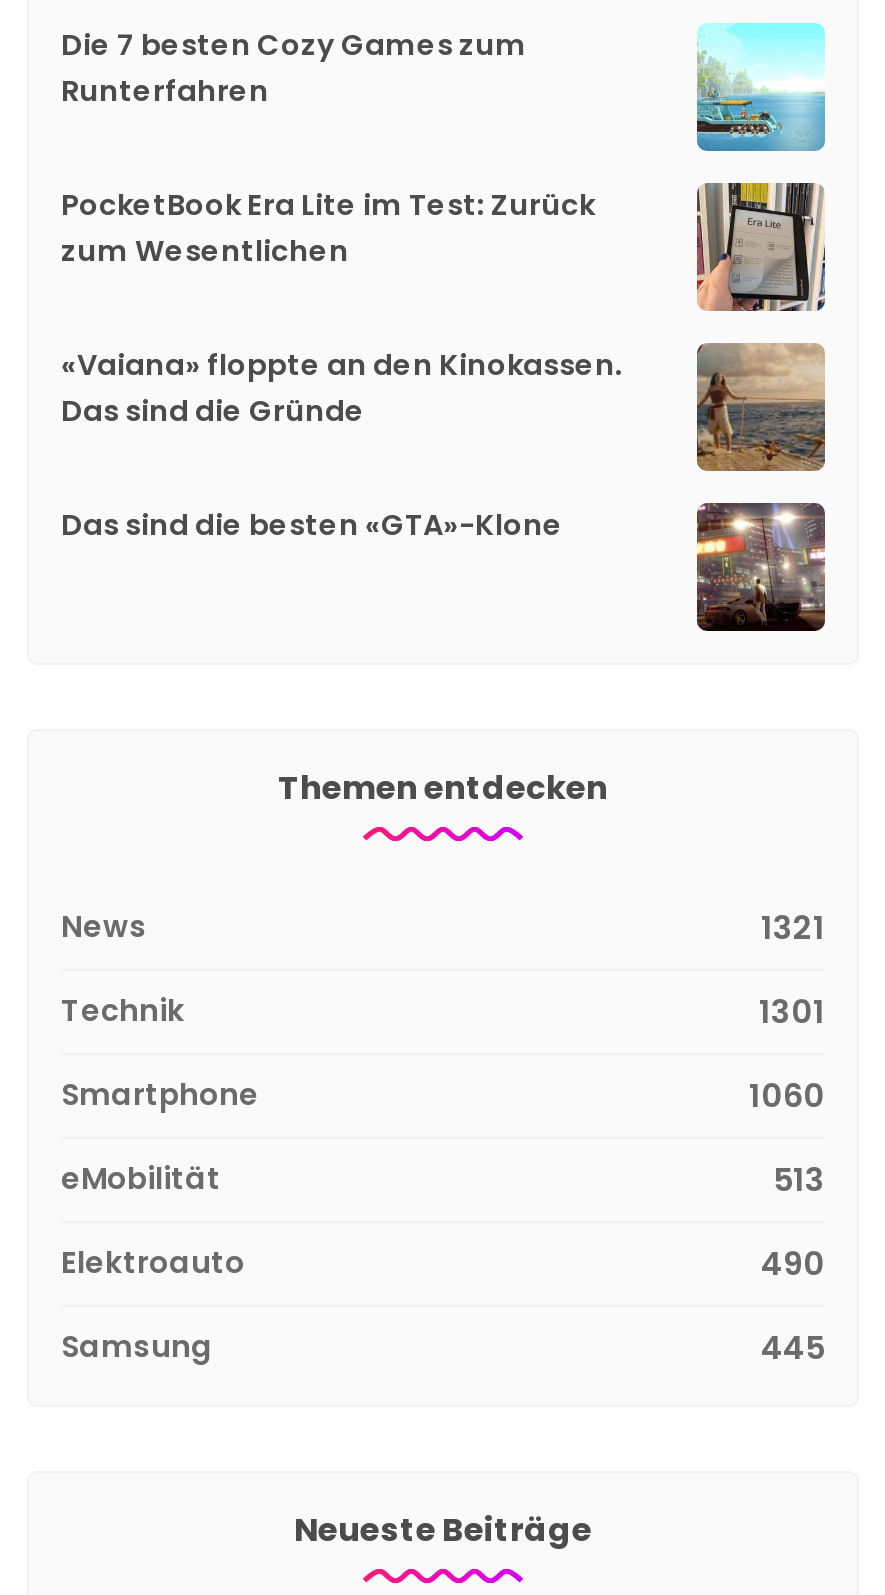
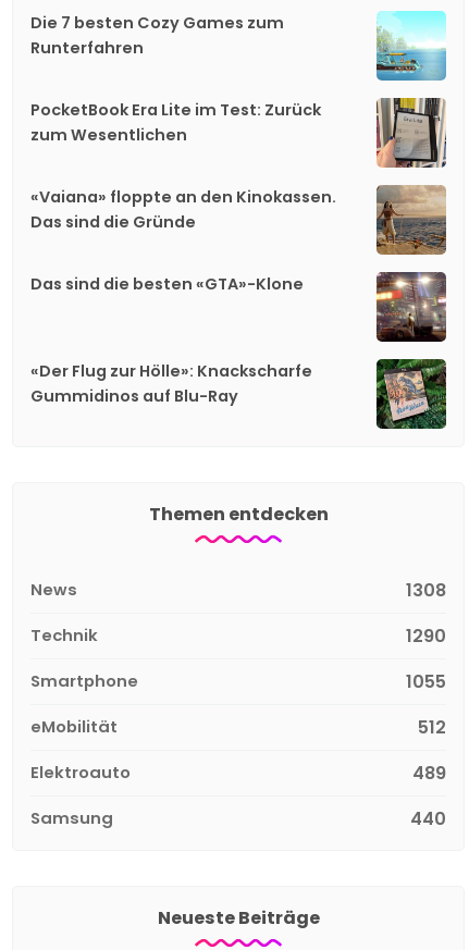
none -> [30,360,312,407] «Der Flug zur Hölle»: Knackscharfe | Gummidinos auf Blu-Ray
none -> [375,358,447,430] [image]
[761,905,825,951] 1321 -> [406,578,446,603] 1308
[759,989,825,1035] 1301 -> [406,624,446,649] 1290
[749,1073,825,1119] 1060 -> [406,669,446,694] 1055
[773,1157,825,1203] 513 -> [418,715,446,740] 512
[761,1241,825,1287] 490 -> [412,761,446,786] 489
[761,1325,825,1371] 445 -> [410,806,446,831] 440

